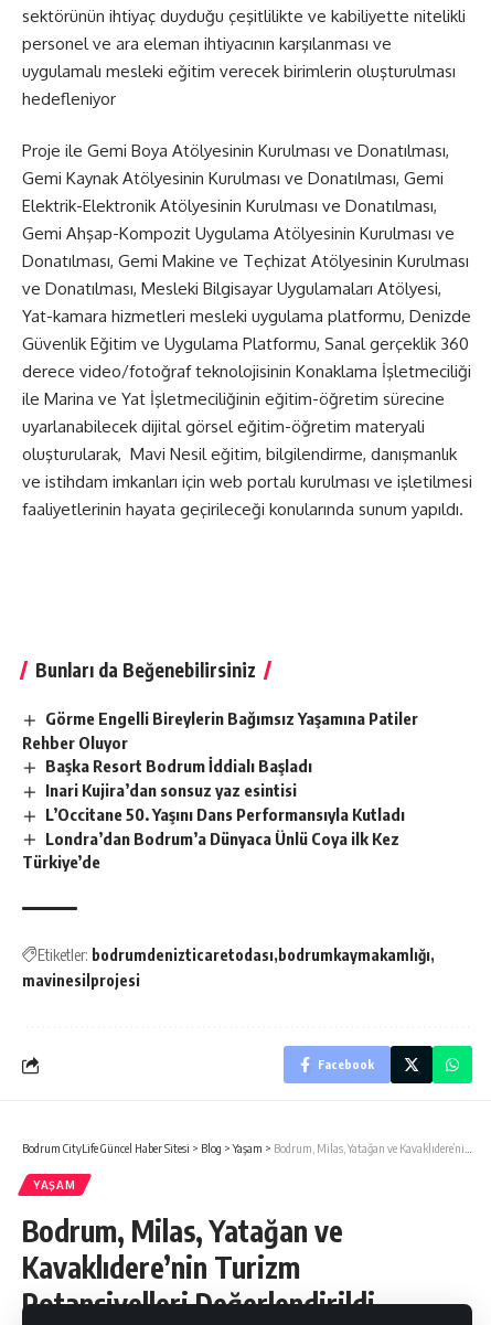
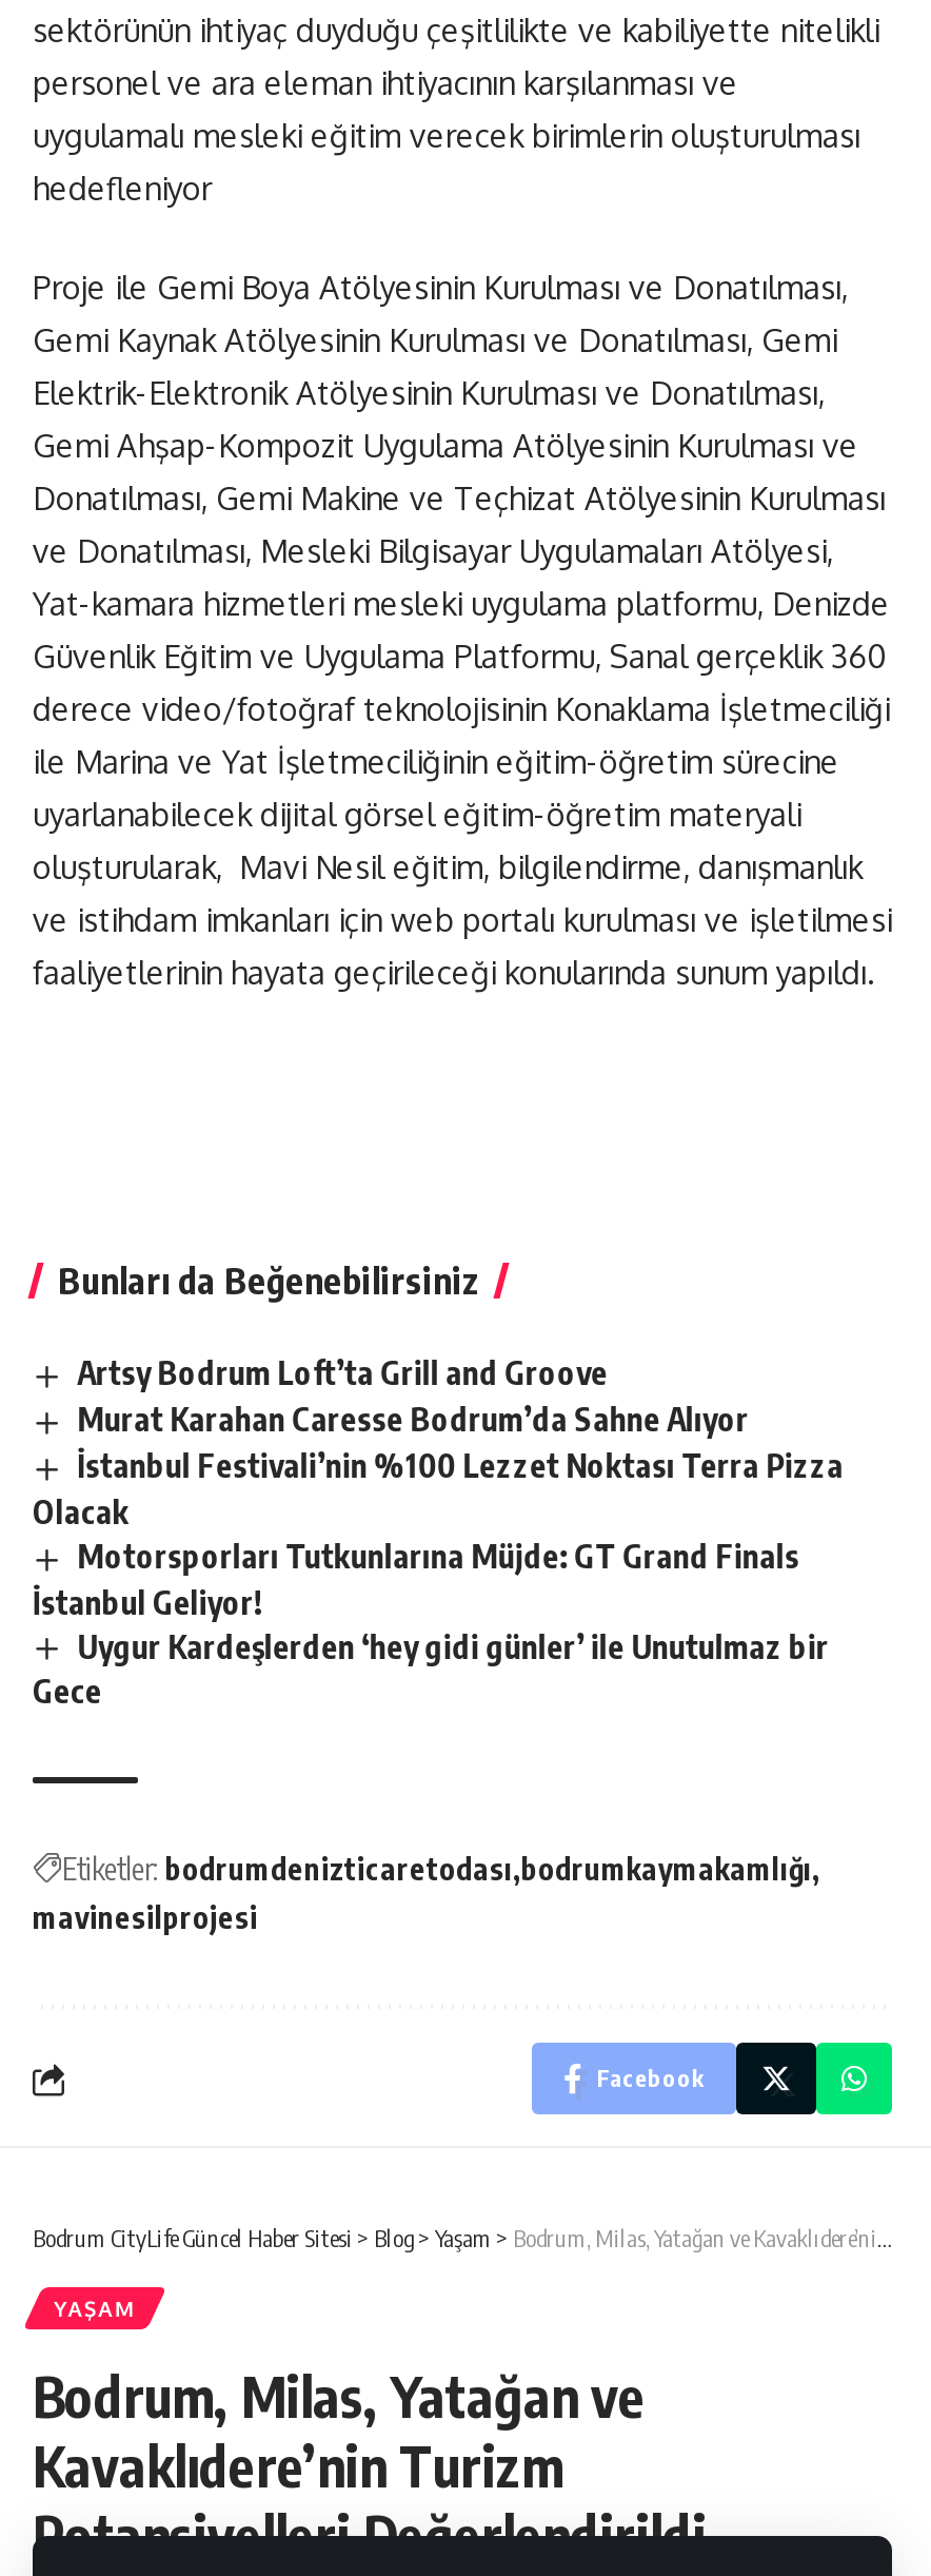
[22,708,418,872] Görme Engelli Bireylerin Bağımsız Yaşamına Patiler | Rehber Oluyor | Başka Resort Bodrum İddialı Başladı | Inari Kujira’dan sonsuz yaz esintisi | L’Occitane 50. Yaşını Dans Performansıyla Kutladı | Londra’dan Bodrum’a Dünyaca Ünlü Coya ilk Kez | Türkiye’de -> [33,1353,844,1711] Artsy Bodrum Loft’ta Grill and Groove | Murat Karahan Caresse Bodrum’da Sahne Alıyor | İstanbul Festivali’nin %100 Lezzet Noktası Terra Pizza | Olacak | Motorsporları Tutkunlarına Müjde: GT Grand Finals | İstanbul Geliyor! | Uygur Kardeşlerden ‘hey gidi günler’ ile Unutulmaz bir | Gece

